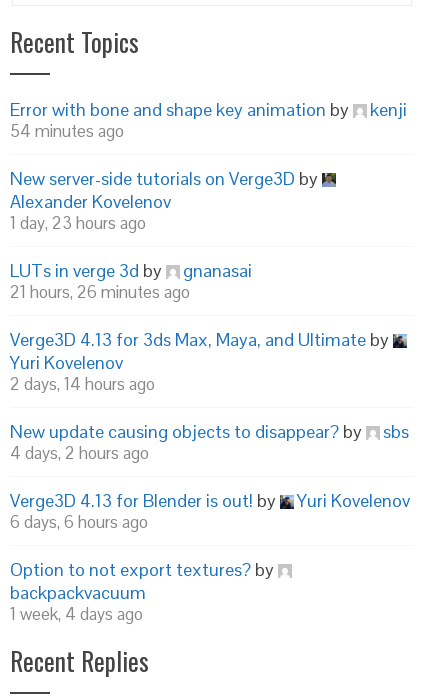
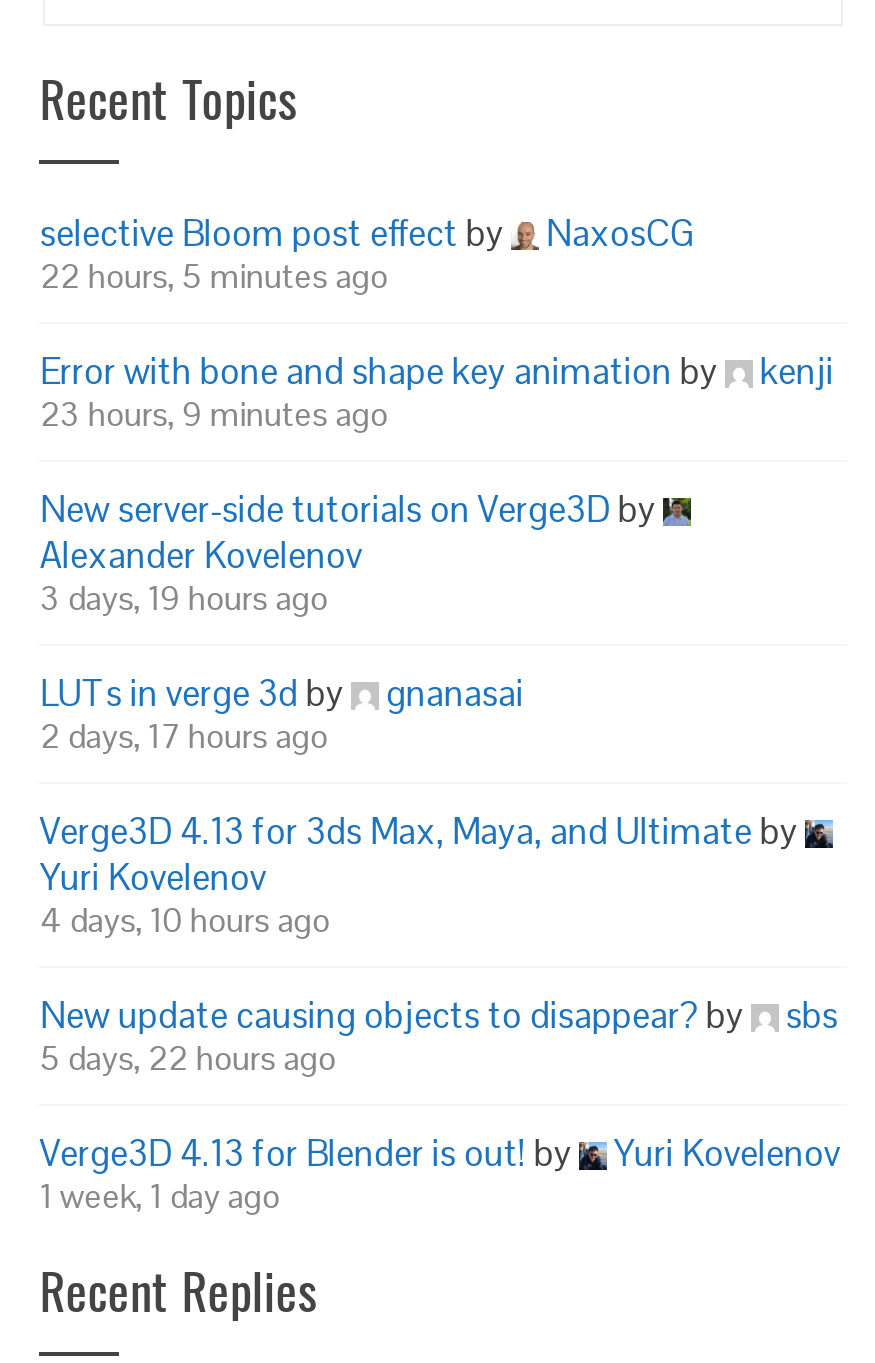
none -> [40,209,694,297] selective Bloom post effect by | NaxosCG | 22 hours, 5 minutes ago
moved [10,97,407,120] -> [40,347,834,393]: Error with bone and shape key animation by | kenji
[10,119,124,141] 54 minutes ago -> [40,391,388,435] 23 hours, 9 minutes ago
moved [10,166,322,212] -> [40,485,664,577]: New server-side tutorials on Verge3D by | Alexander Kovelenov
[10,211,146,233] 1 day, 23 hours ago -> [40,575,328,619] 3 days, 19 hours ago
moved [10,258,252,281] -> [40,669,524,715]: LUTs in verge 3d by | gnanasai
[10,280,190,302] 21 hours, 26 minutes ago -> [40,713,328,757] 2 days, 17 hours ago
moved [10,327,393,373] -> [40,807,806,899]: Verge3D 4.13 for 3ds Max, Maya, and Ultimate by | Yuri Kovelenov
[10,372,155,394] 2 days, 14 hours ago -> [40,897,330,941] 4 days, 10 hours ago
moved [10,419,409,442] -> [40,991,838,1037]: New update causing objects to disappear? by | sbs
[10,441,149,463] 4 days, 2 hours ago -> [40,1035,336,1079] 5 days, 22 hours ago
moved [10,488,410,511] -> [40,1129,840,1175]: Verge3D 4.13 for Blender is out! by | Yuri Kovelenov
[10,510,278,624] 6 days, 6 hours ago | Option to not export textures? by | backpackvacuum | 1 week, 4 days ago -> [40,1173,280,1217] 1 week, 1 day ago

